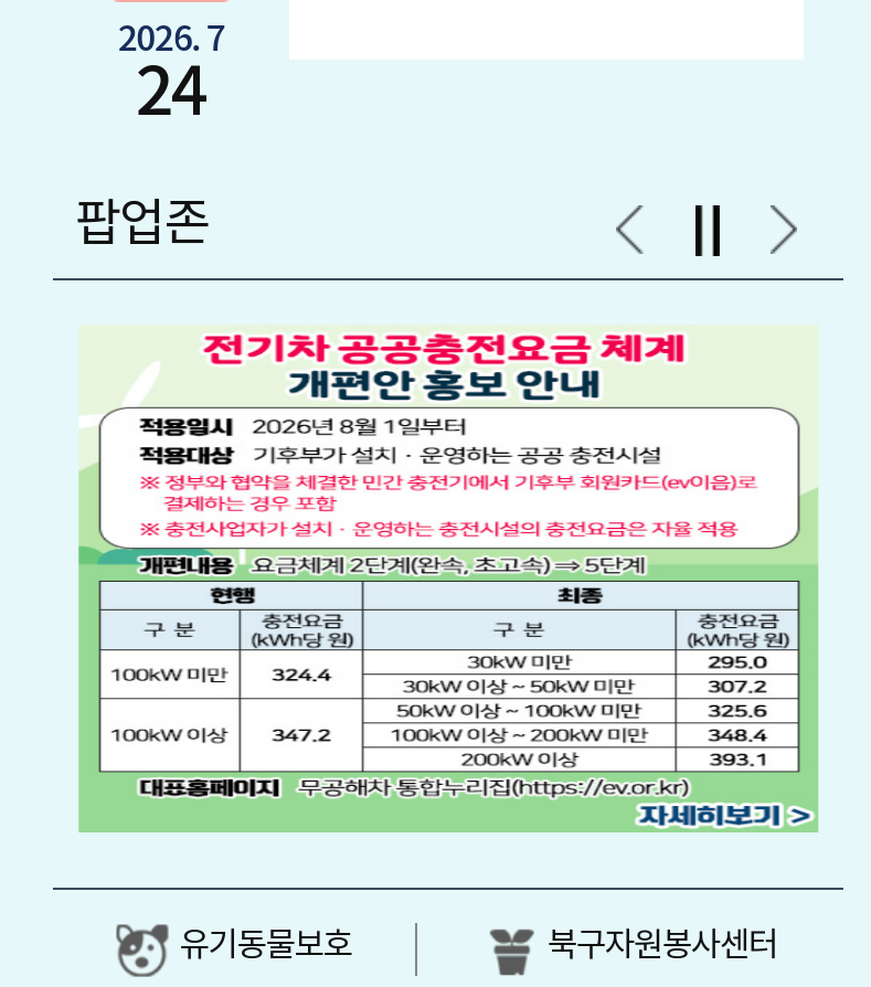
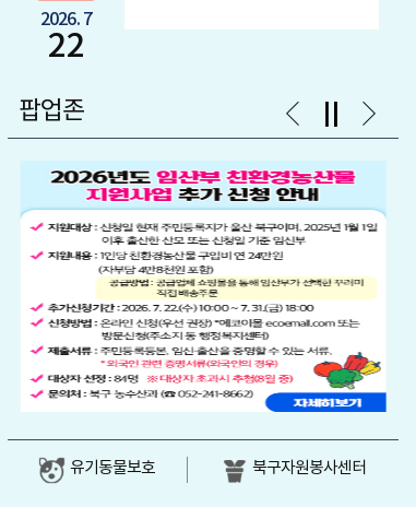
[135,55,207,133] 24 -> [48,27,84,66] 22
[77,325,819,835] [image] -> [20,162,388,413] [image]

